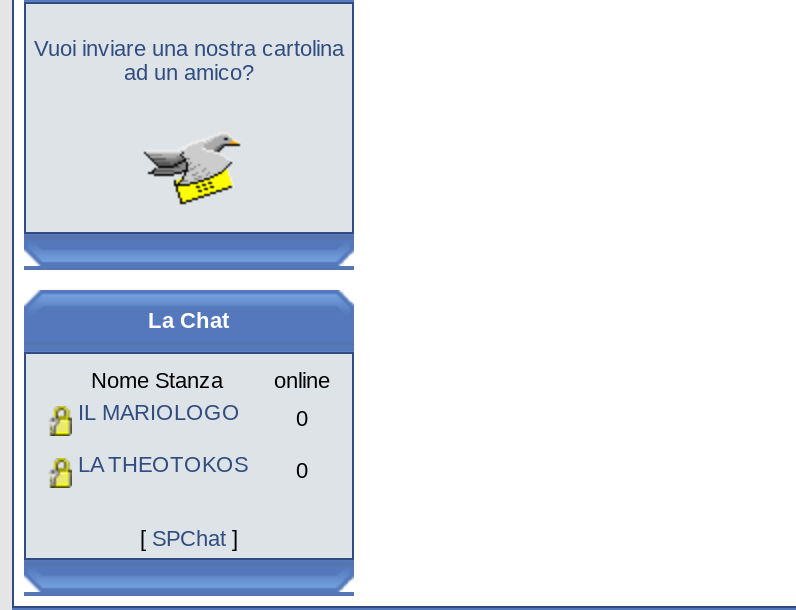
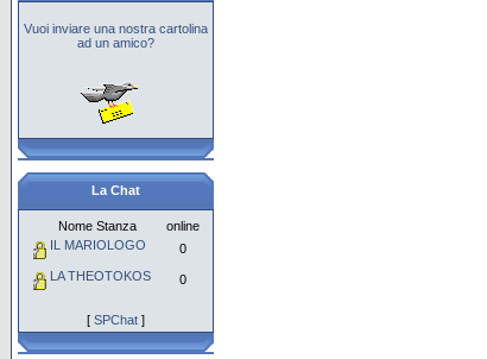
[132,134,242,208] [image] -> [80,81,145,125] [image]

